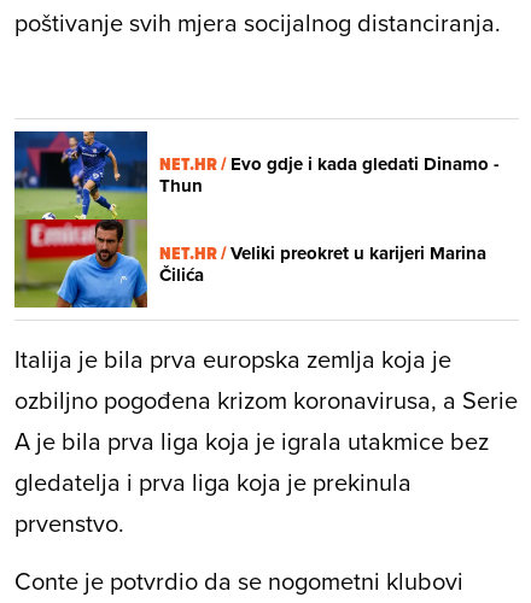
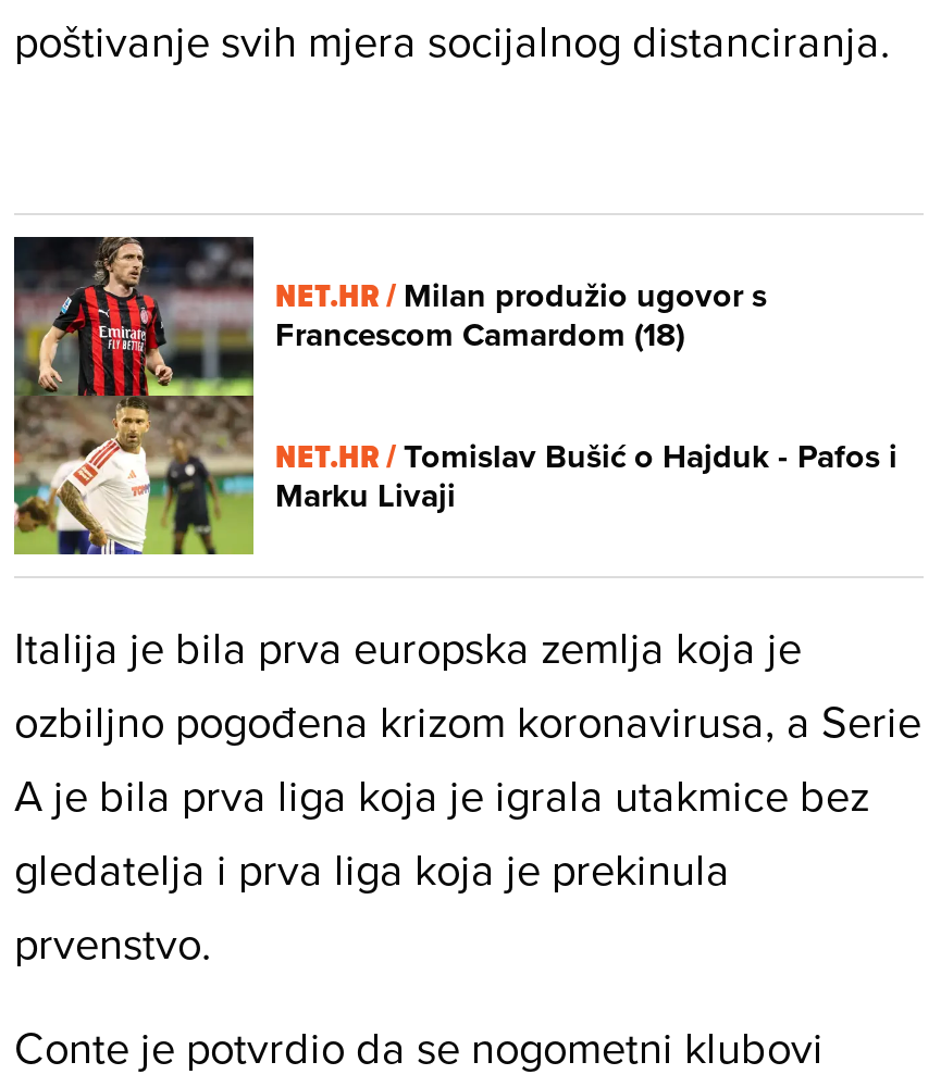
[14,130,500,309] [image] | NET.HR / Evo gdje i kada gledati Dinamo - | Thun -> [12,235,767,557] [image] | NET.HR / Milan produžio ugovor s | Francescom Camardom (18)
[159,240,486,288] NET.HR / Veliki preokret u karijeri Marina | Čilića -> [275,432,897,519] NET.HR / Tomislav Bušić o Hajduk - Pafos i | Marku Livaji

